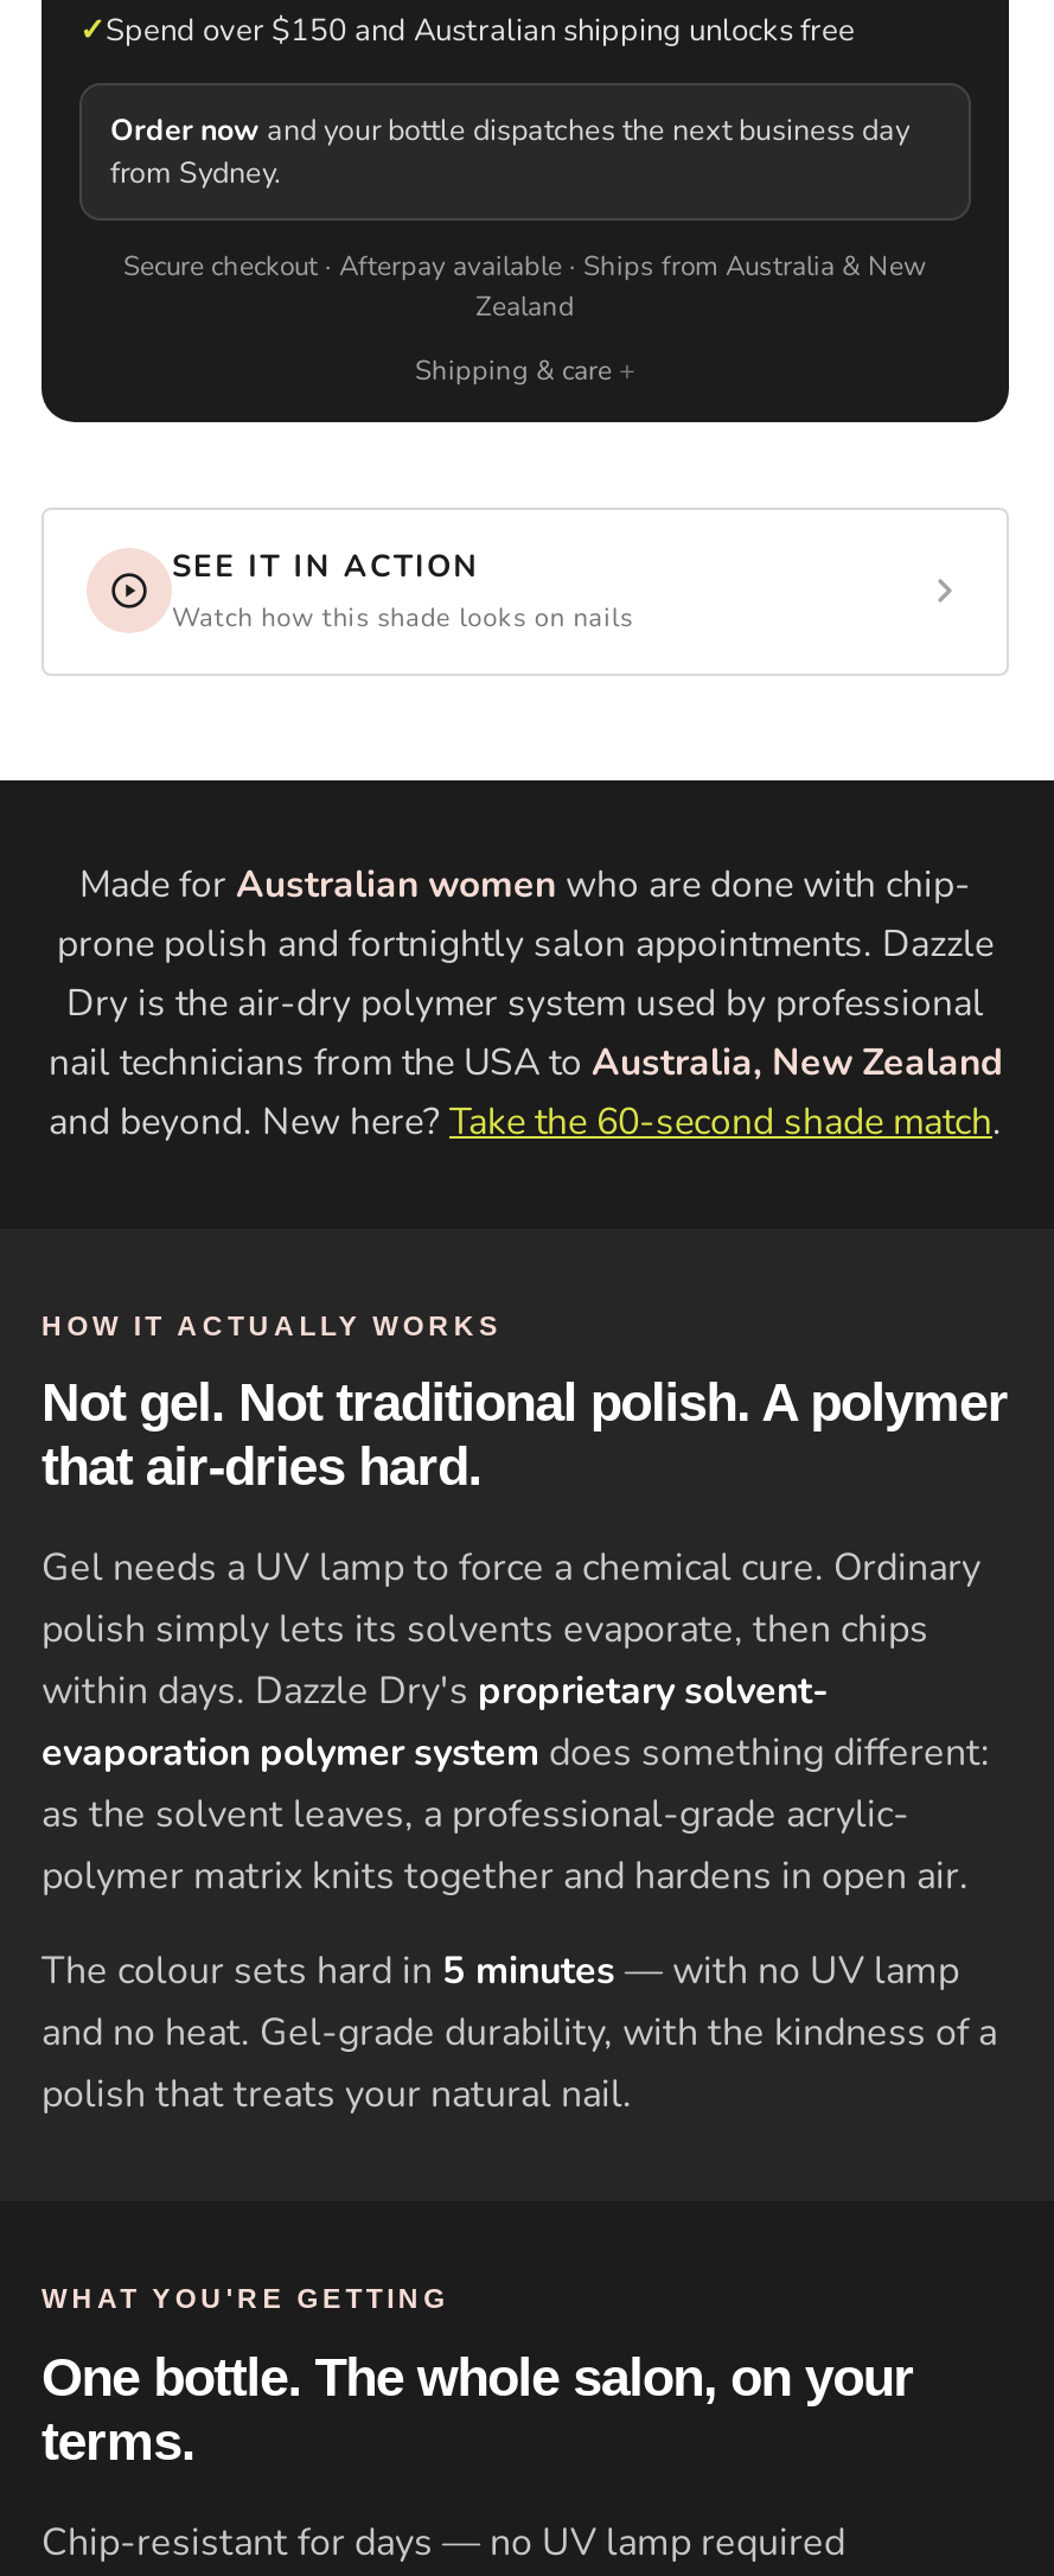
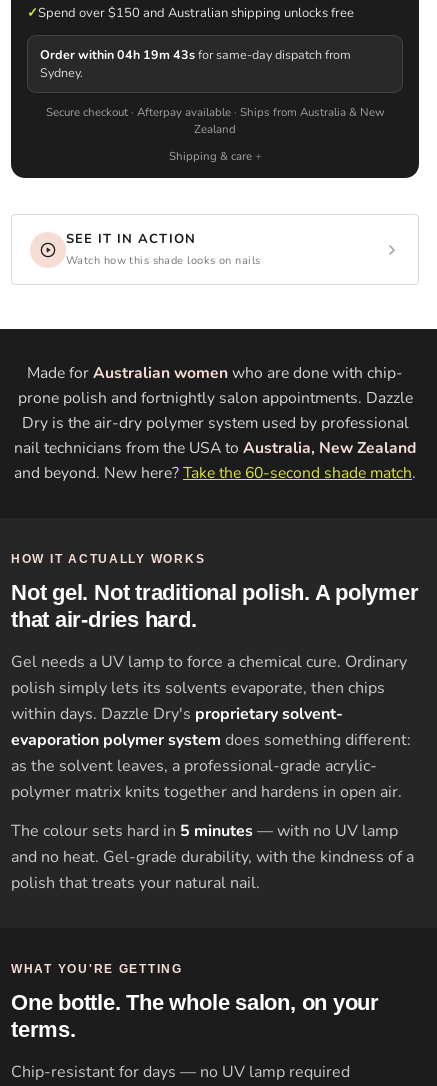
[110,109,909,192] Order now and your bottle dispatches the next business day | from Sydney. -> [40,46,351,81] Order within 04h 19m 43s for same-day dispatch from | Sydney.

